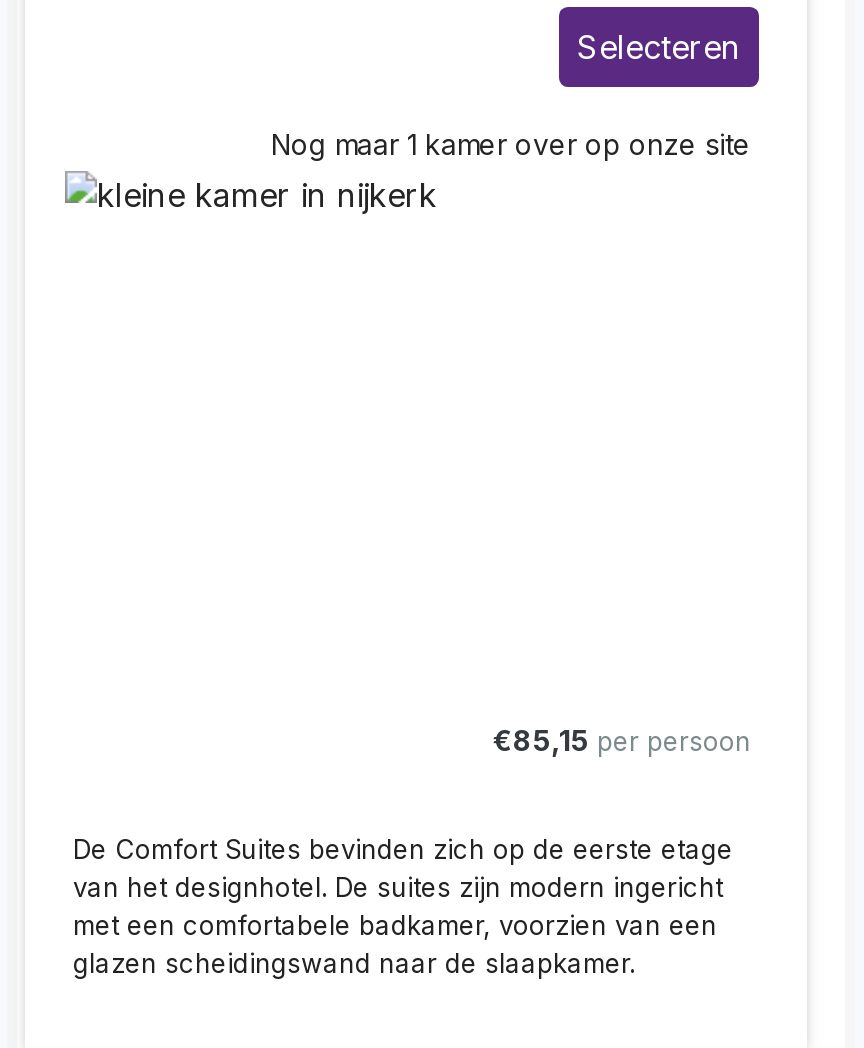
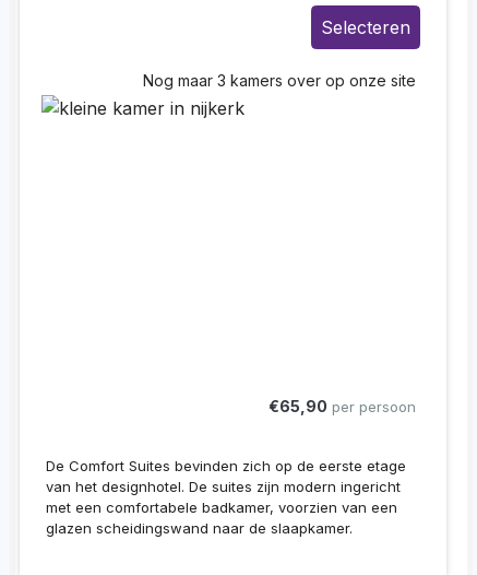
[271,126,751,160] Nog maar 1 kamer over op onze site -> [143,71,416,89] Nog maar 3 kamers over op onze site
[493,723,751,757] €85,15 per persoon -> [269,397,416,415] €65,90 per persoon

